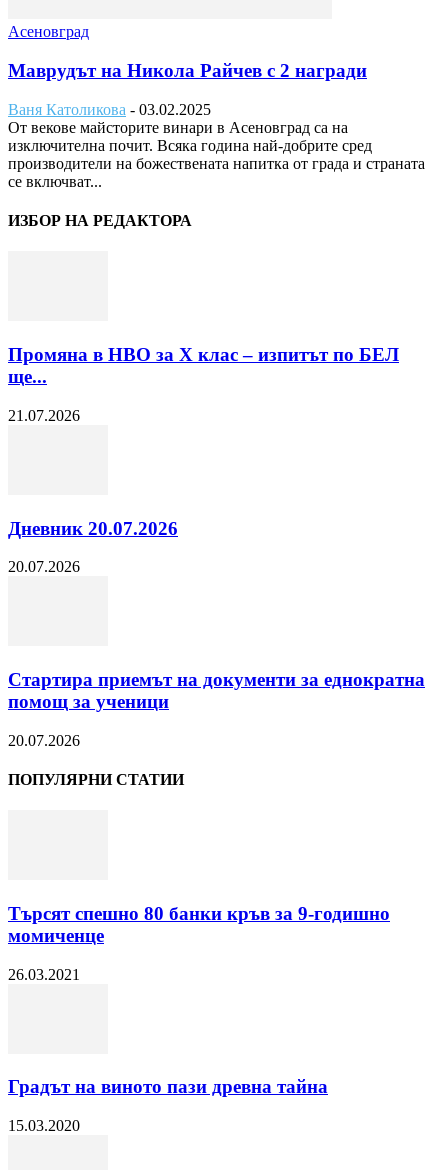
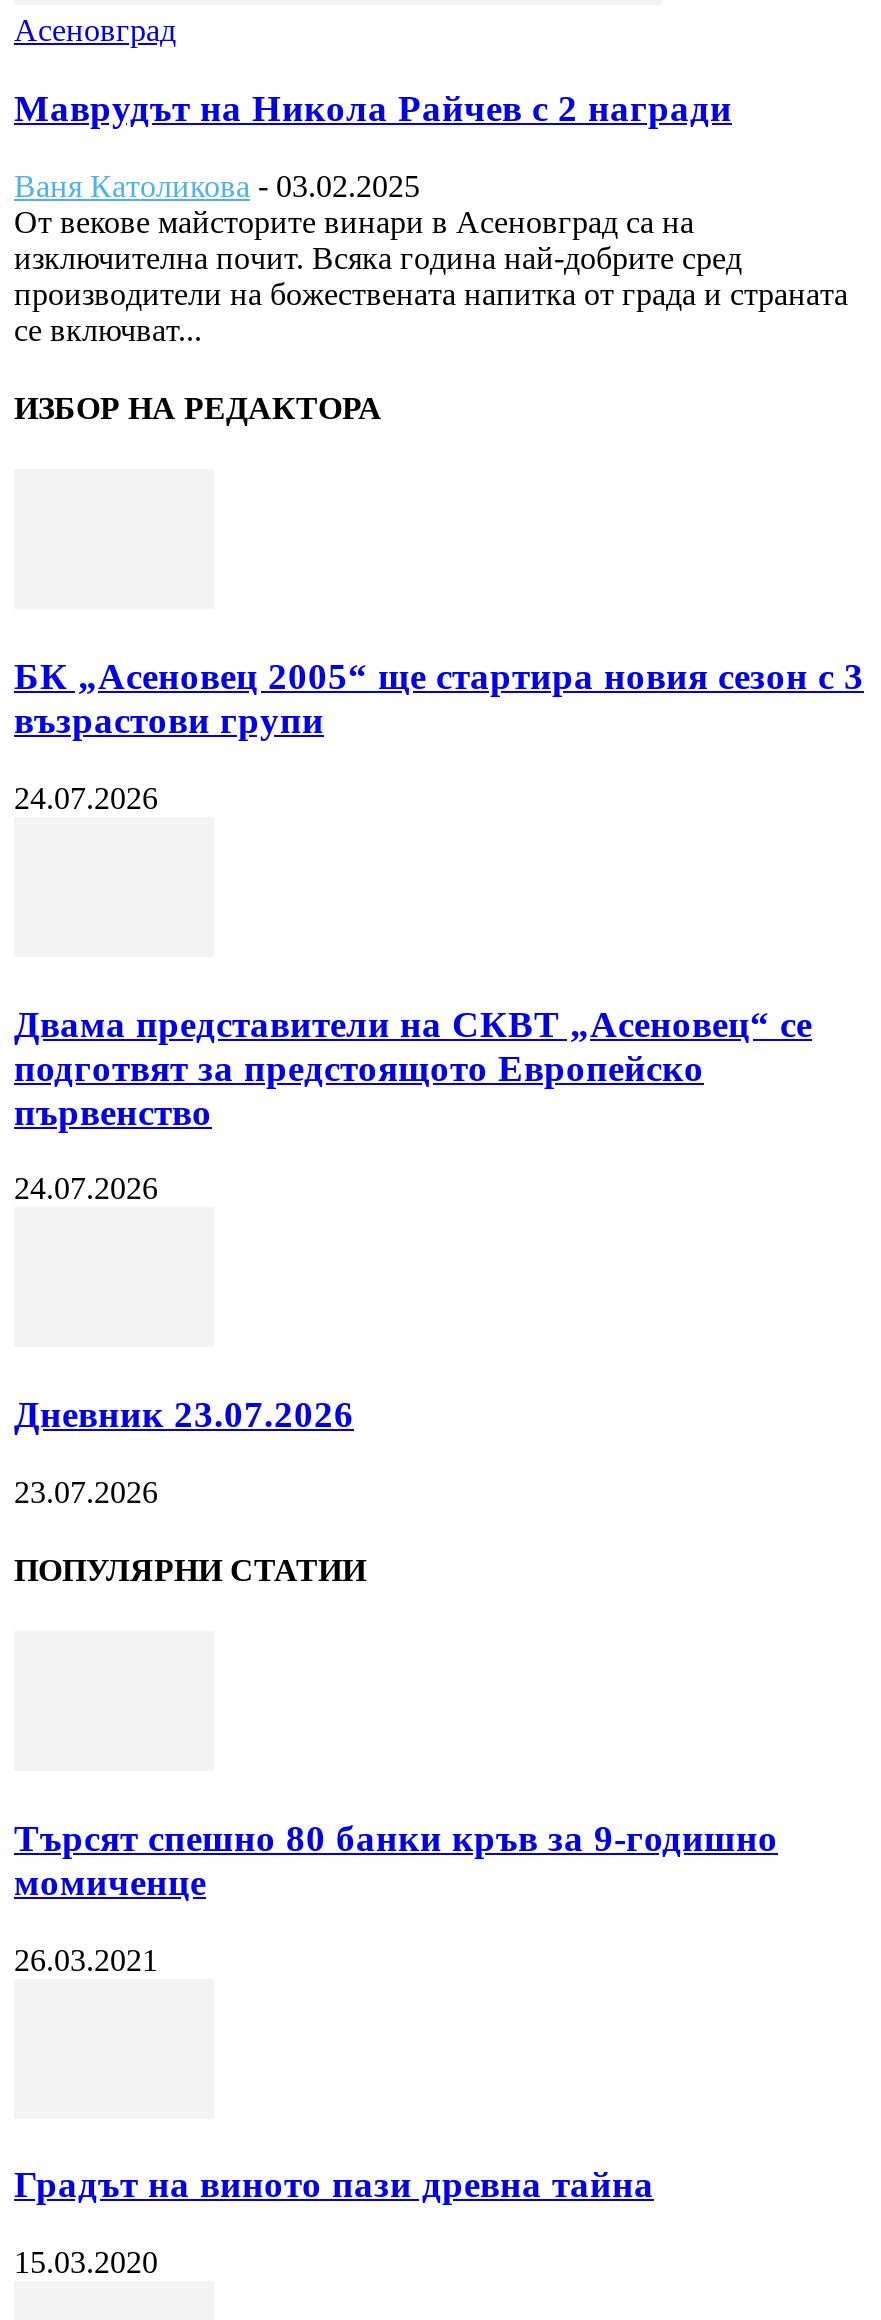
[8,344,399,387] Промяна в НВО за Х клас – изпитът по БЕЛ | ще... -> [14,655,864,741] БК „Асеновец 2005“ ще стартира новия сезон с 3 | възрастови групи
[8,407,80,424] 21.07.2026 -> [14,781,158,815] 24.07.2026
[8,517,178,538] Дневник 20.07.2026 -> [14,1002,812,1132] Двама представители на СКВТ „Асеновец“ се | подготвят за предстоящото Европейско | първенство
[8,558,80,575] 20.07.2026 -> [14,1171,158,1205] 24.07.2026
[8,669,425,712] Стартира приемът на документи за еднократна | помощ за ученици -> [14,1393,354,1435] Дневник 23.07.2026
[8,732,80,749] 20.07.2026 -> [14,1474,158,1508] 23.07.2026

